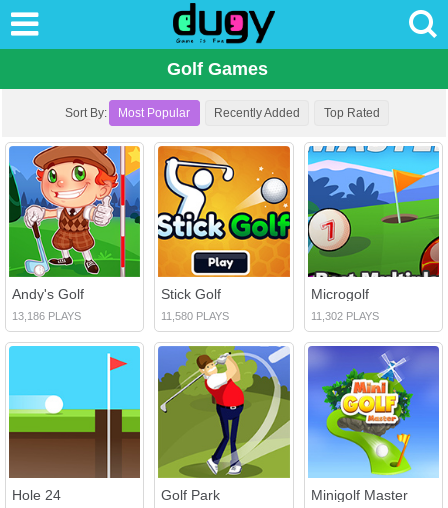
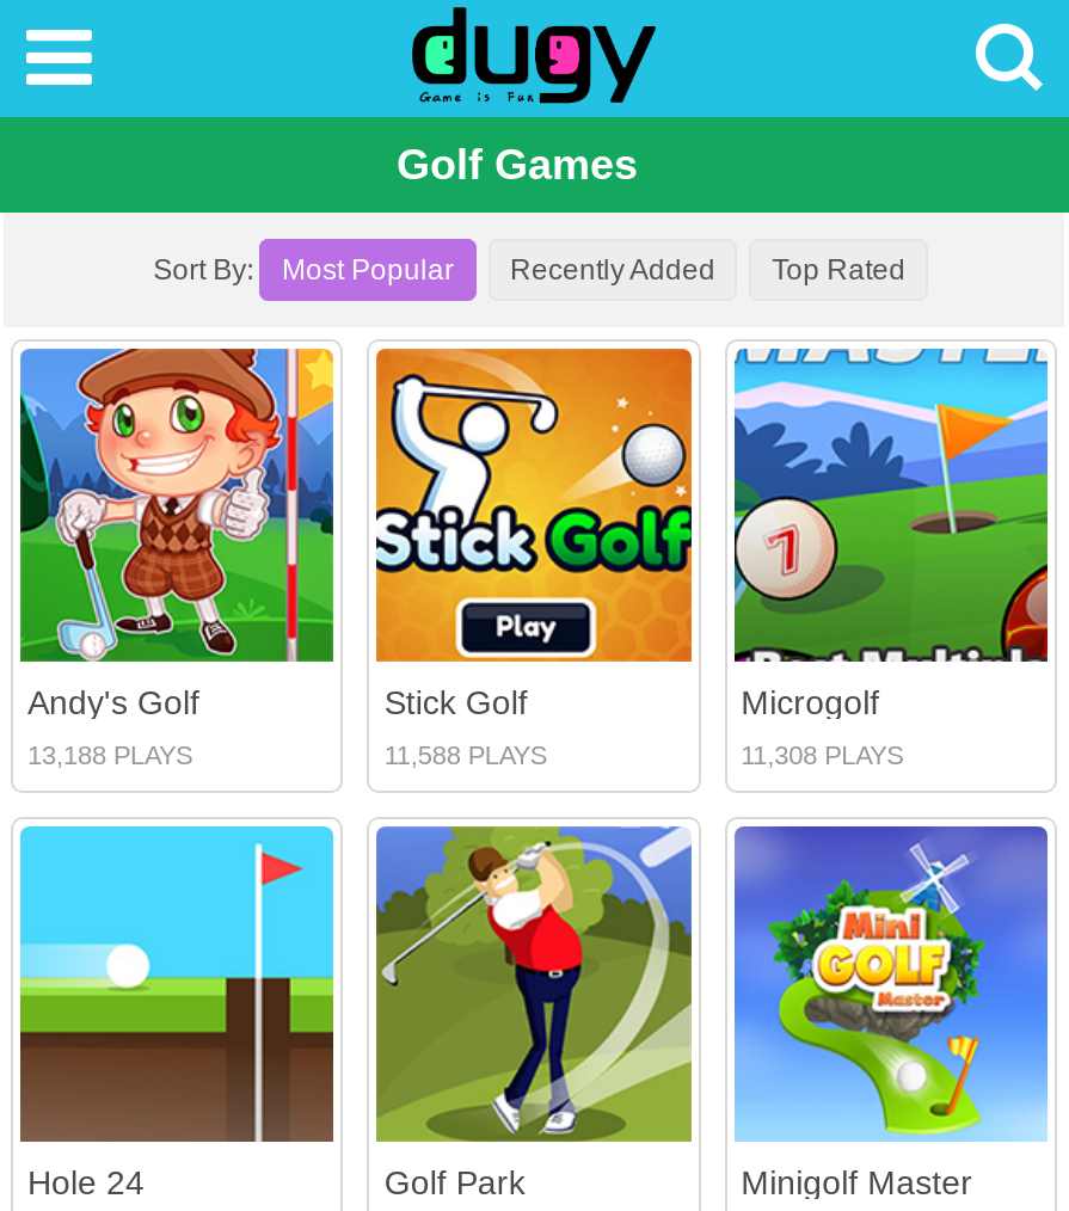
[12,310,81,322] 13,186 PLAYS -> [27,741,192,770] 13,188 PLAYS
[161,310,229,322] 11,580 PLAYS -> [384,741,547,770] 11,588 PLAYS
[311,310,379,322] 11,302 PLAYS -> [741,741,903,770] 11,308 PLAYS

